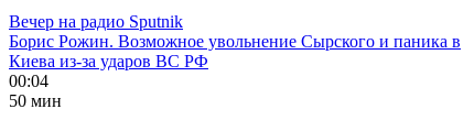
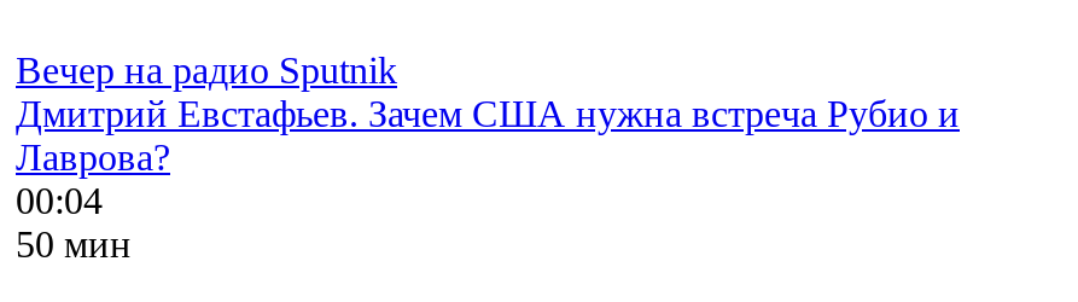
[9,32,461,70] Борис Рожин. Возможное увольнение Сырского и паника в | Киева из-за ударов ВС РФ -> [16,93,960,178] Дмитрий Евстафьев. Зачем США нужна встреча Рубио и | Лаврова?

